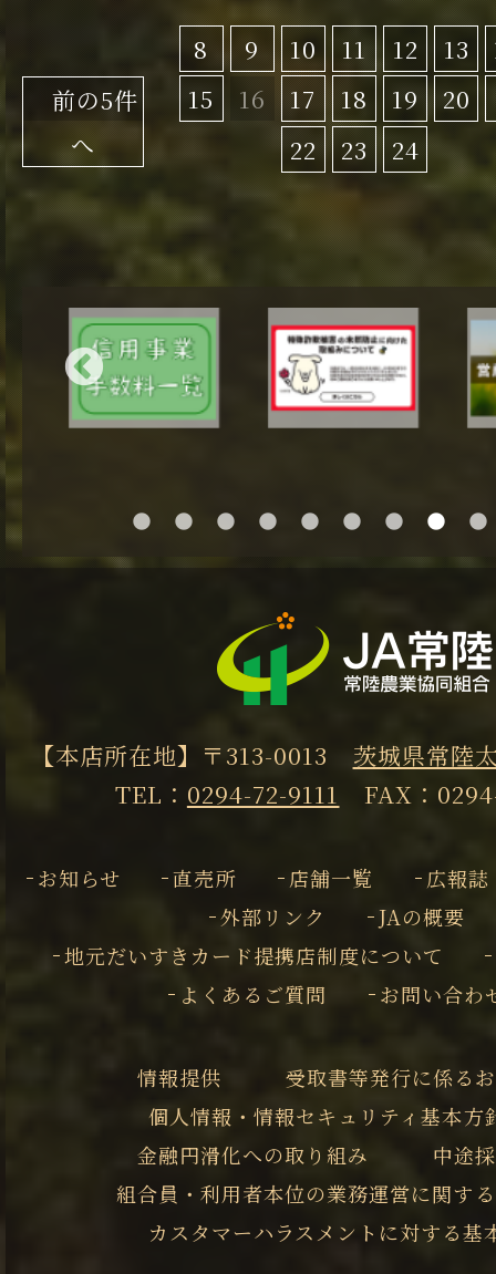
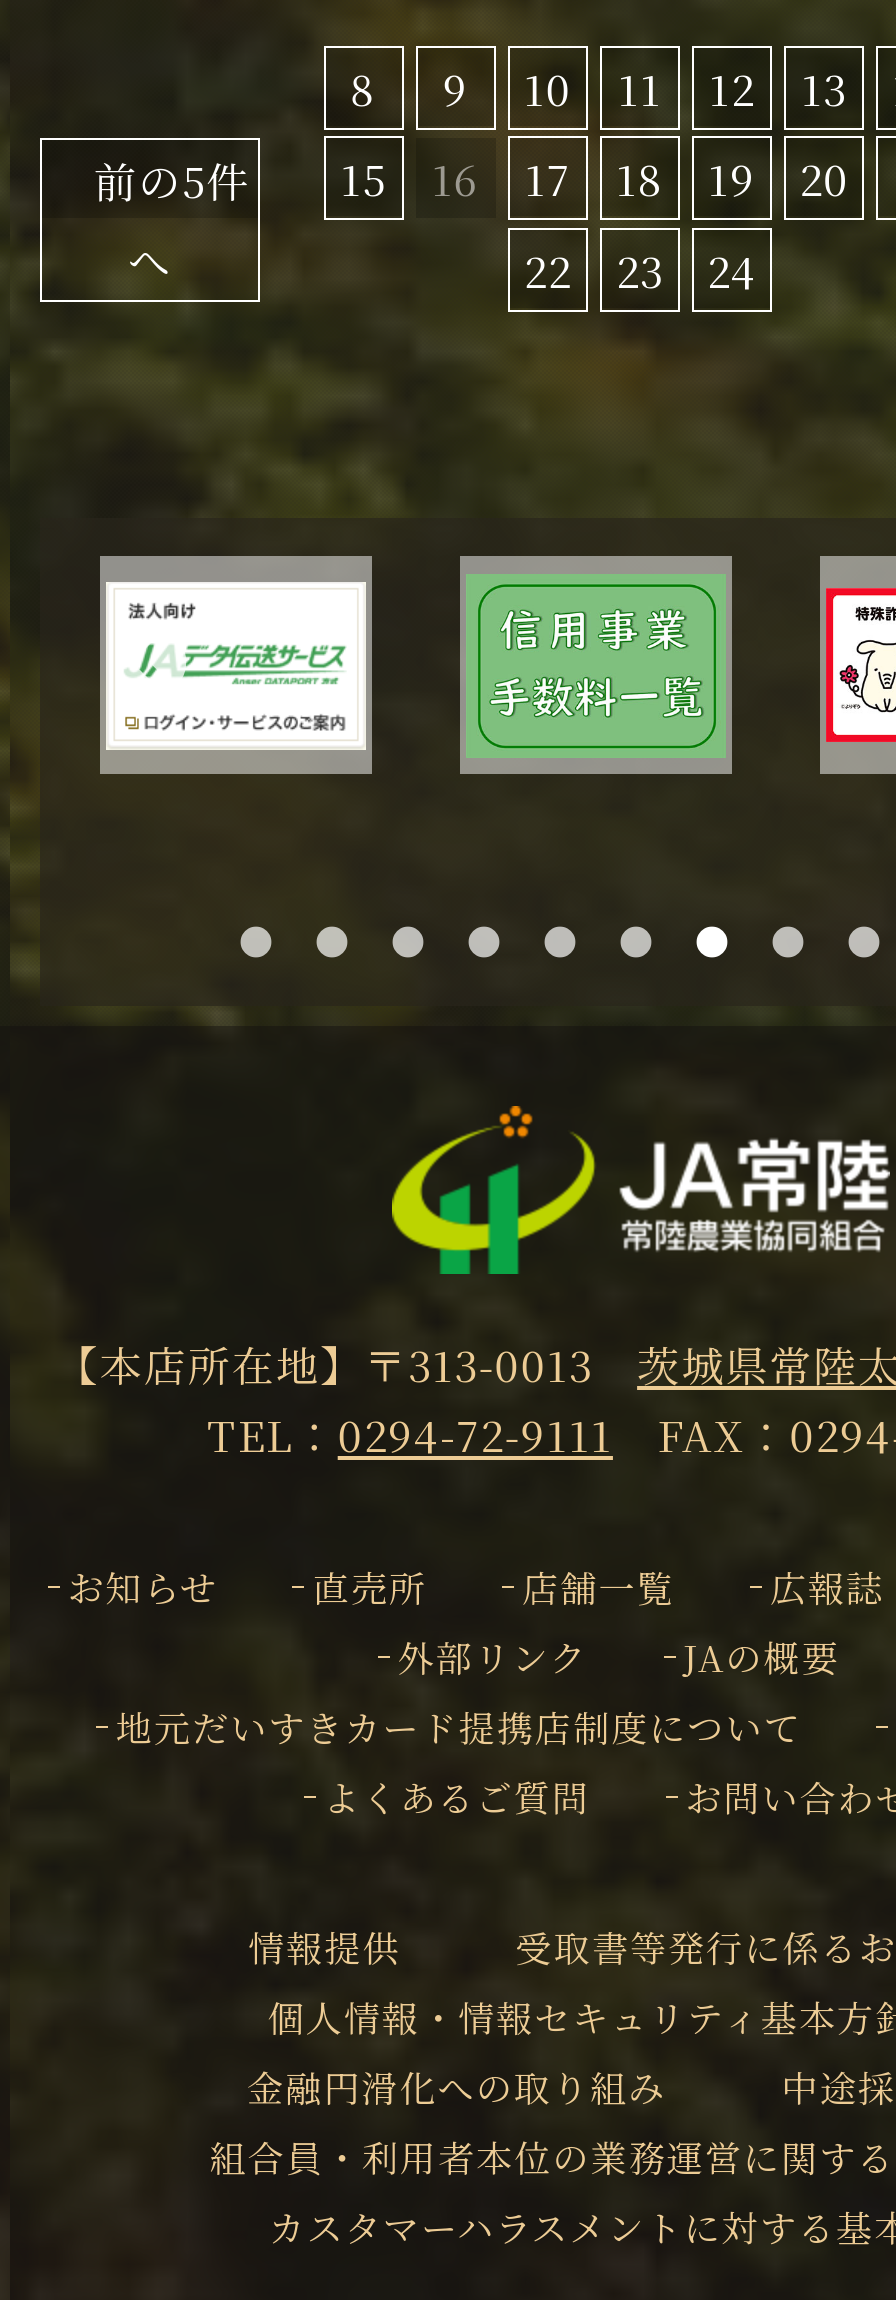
[55,307,220,428] [image] -> [98,554,396,776] [image]
[255,307,420,428] [image] -> [458,554,756,776] [image]
[454,308,493,428] [image] -> [818,554,890,776] [image]

